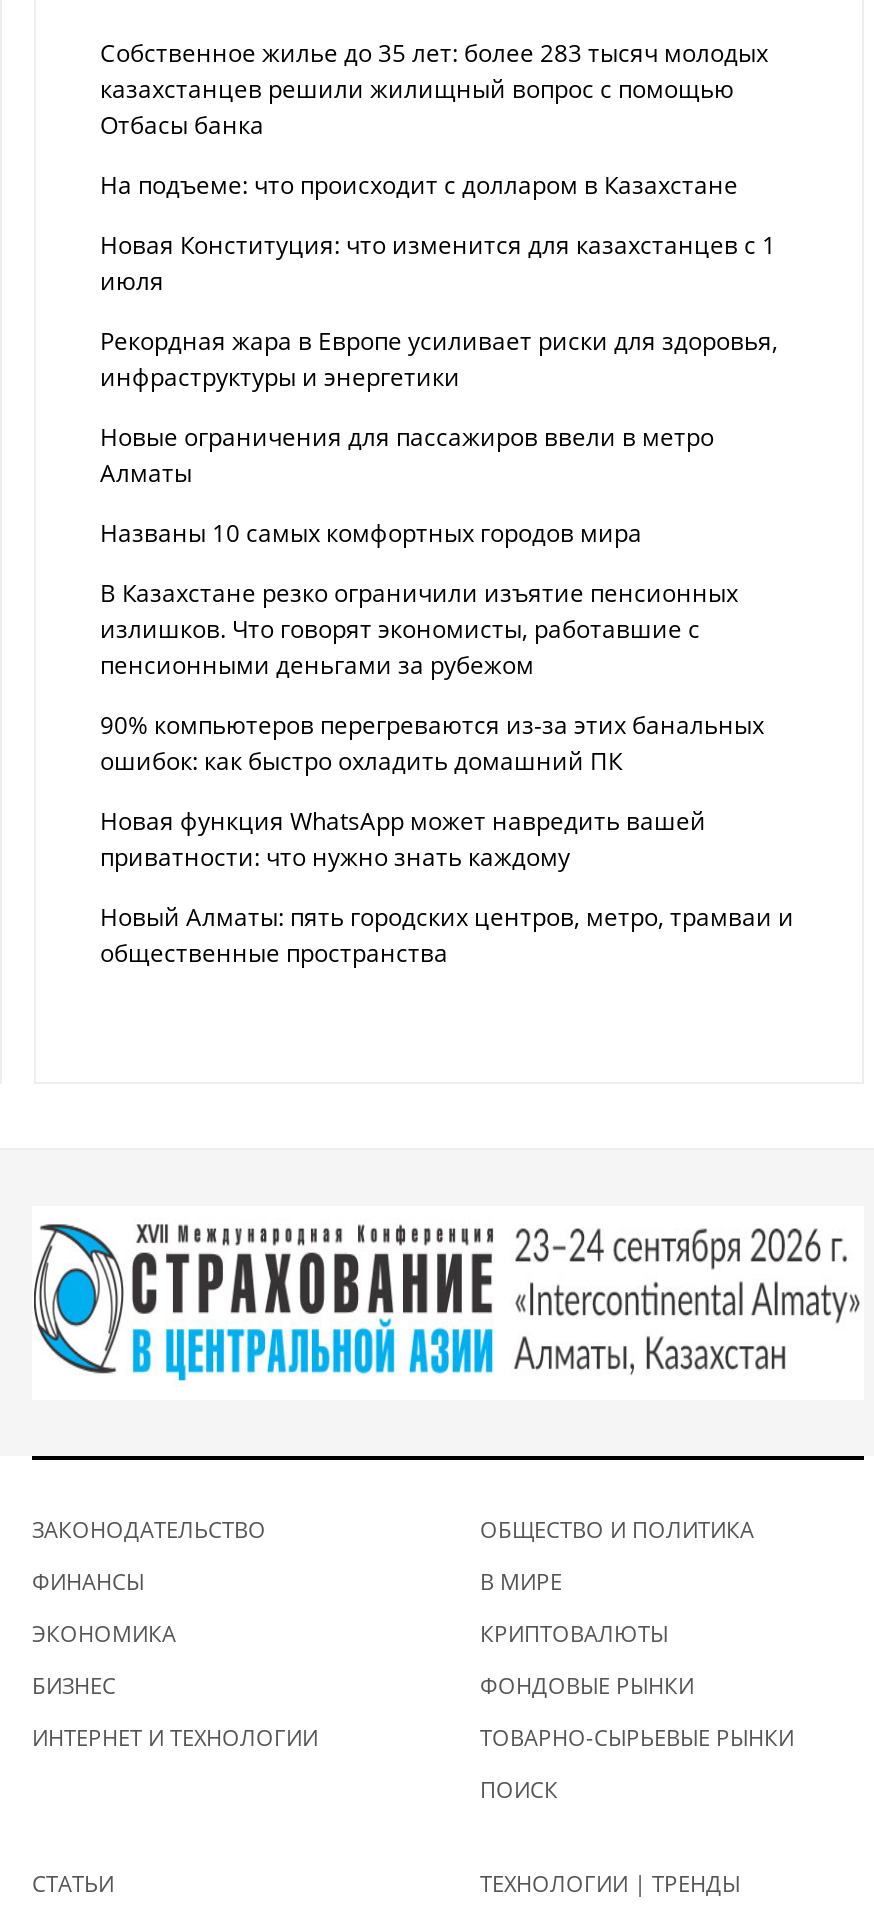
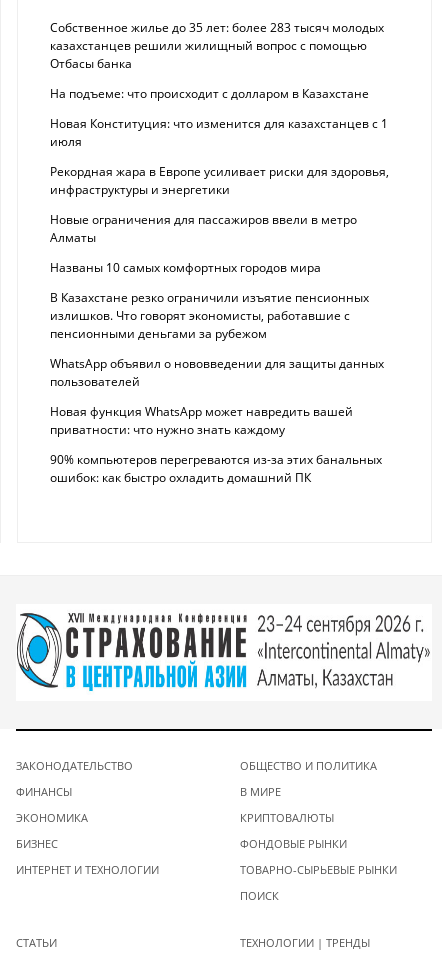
none -> [50,355,384,390] WhatsApp объявил о нововведении для защиты данных | пользователей
moved [100,708,764,778] -> [50,451,382,486]: 90% компьютеров перегреваются из-за этих банальных | ошибок: как быстро охладить домашний ПК
[100,900,794,970] Новый Алматы: пять городских центров, метро, трамваи и | общественные пространства -> none

